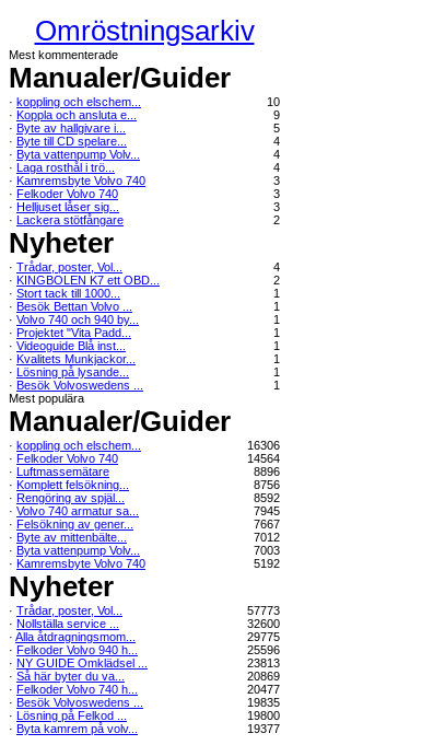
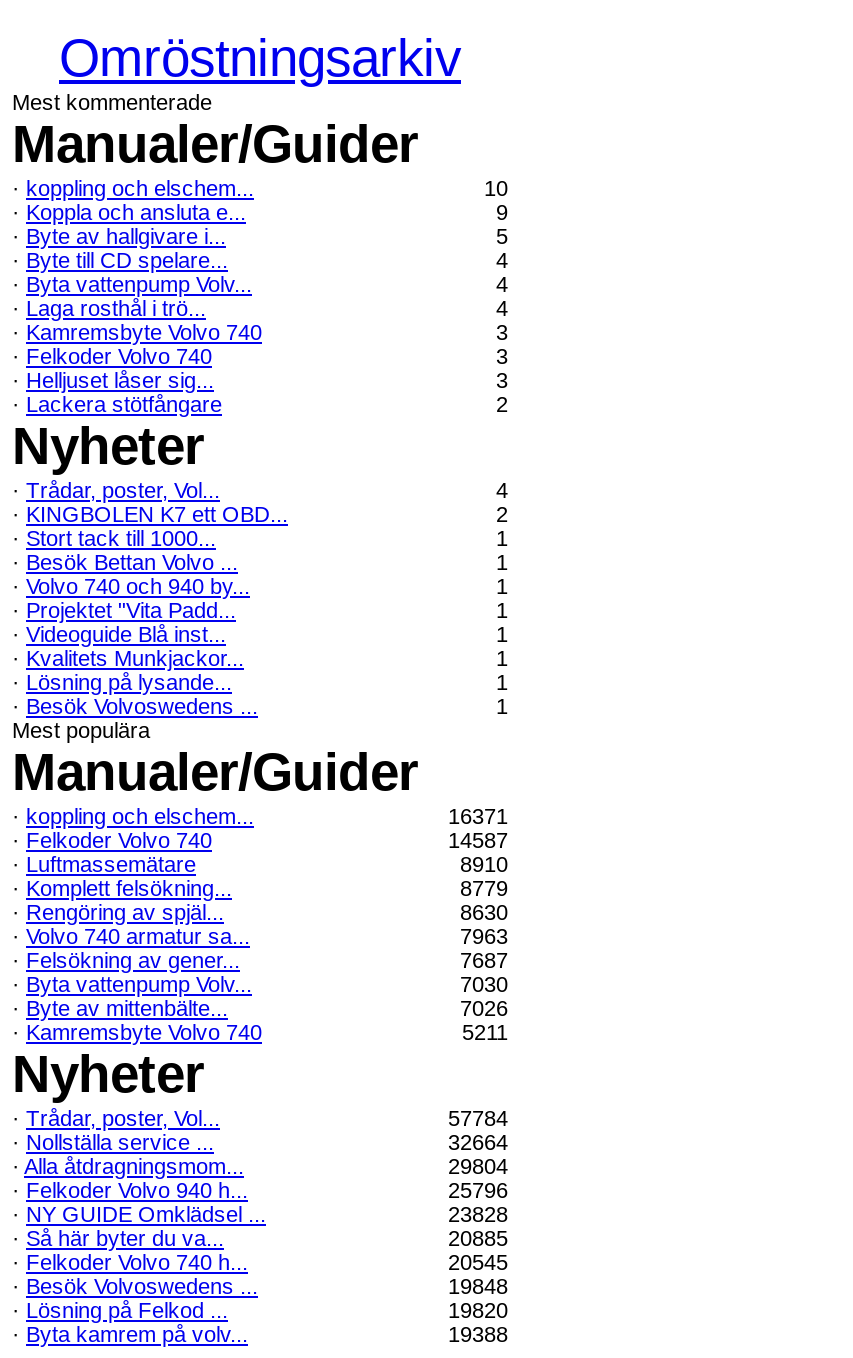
[247,439,280,452] 16306 -> [448,804,508,828] 16371
[247,452,280,465] 14564 -> [448,828,508,852] 14587
[254,465,280,478] 8896 -> [460,852,508,876] 8910
[254,478,280,491] 8756 -> [460,876,508,900] 8779
[254,491,280,504] 8592 -> [460,900,508,924] 8630
[254,504,280,517] 7945 -> [460,924,508,948] 7963
[254,517,280,531] 7667 -> [12,948,508,996] 7687 | · Byta vattenpump Volv... | 7030
[9,531,280,557] 7012 | · Byta vattenpump Volv... | 7003 -> [460,996,508,1020] 7026
[254,557,280,570] 5192 -> [462,1020,508,1044] 5211
[247,604,280,617] 57773 -> [448,1106,508,1130] 57784
[247,617,280,630] 32600 -> [448,1130,508,1154] 32664
[247,630,280,643] 29775 -> [448,1154,508,1178] 29804
[247,643,280,656] 25596 -> [448,1178,508,1202] 25796
[247,656,280,670] 23813 -> [448,1202,508,1226] 23828
[247,670,280,683] 20869 -> [448,1226,508,1250] 20885
[247,683,280,696] 20477 -> [448,1250,508,1274] 20545
[247,696,280,709] 19835 -> [448,1274,508,1298] 19848
[247,709,280,722] 19800 -> [448,1298,508,1322] 19820
[247,722,280,735] 19377 -> [448,1322,508,1346] 19388

